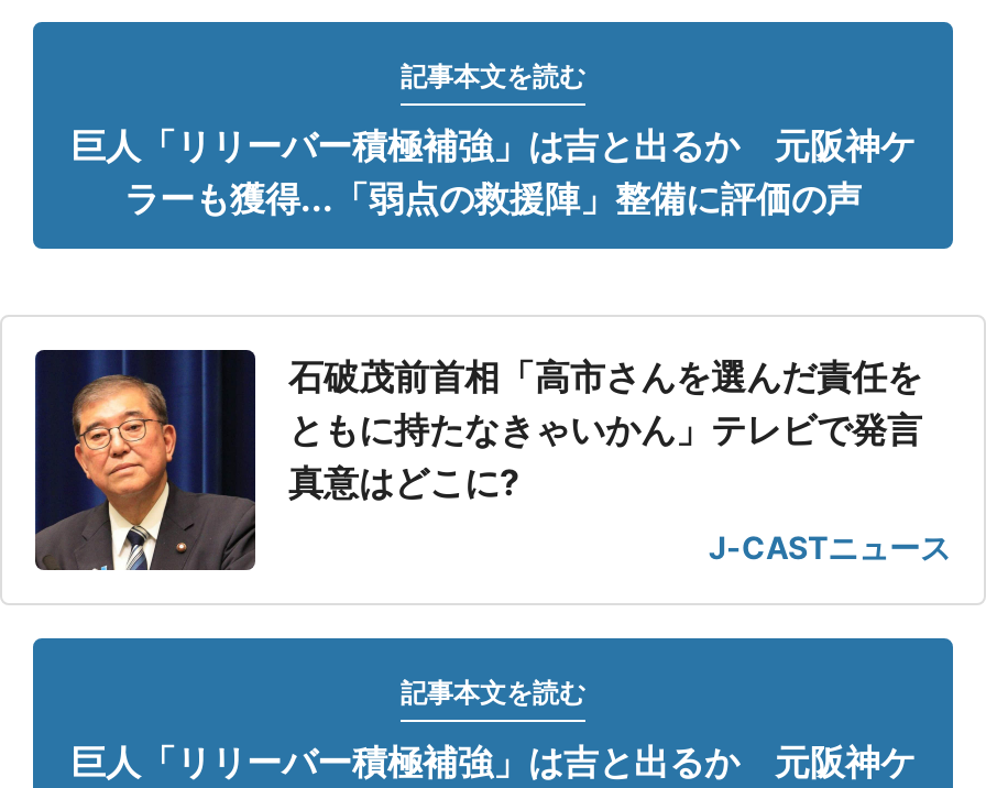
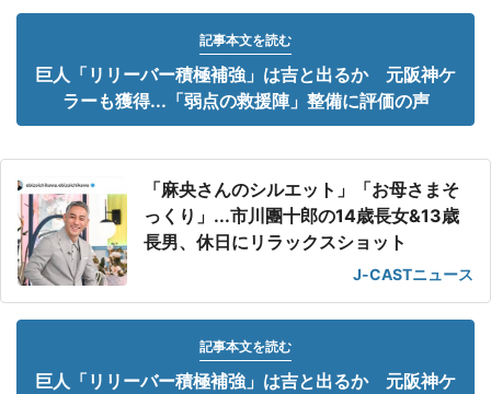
[33,348,922,572] [image] | 石破茂前首相「高市さんを選んだ責任を | ともに持たなきゃいかん」テレビで発言 | 真意はどこに? -> [16,176,459,287] [image] | 「麻央さんのシルエット」「お母さまそ | っくり」...市川團十郎の14歳長女&13歳 | 長男、休日にリラックスショット

